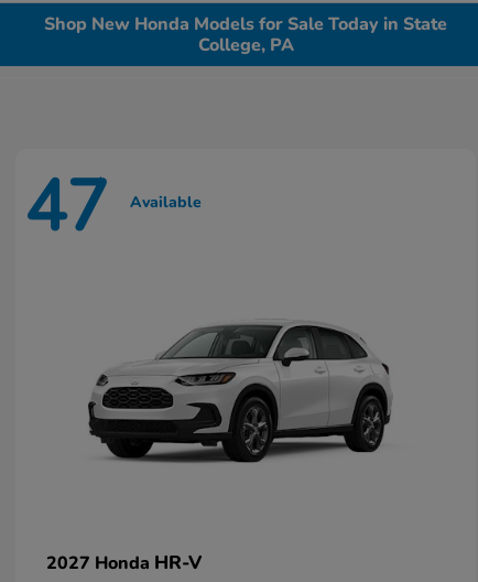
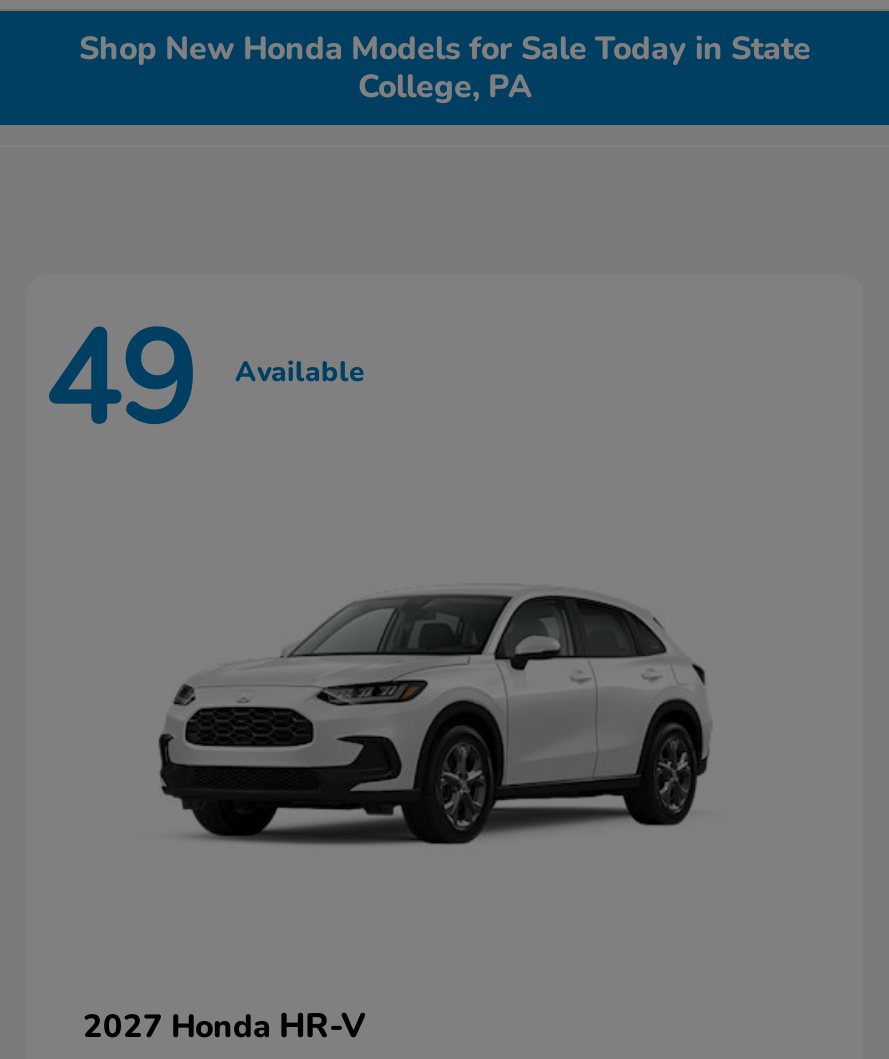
[24,158,202,255] 47 Available -> [43,292,365,468] 49 Available

